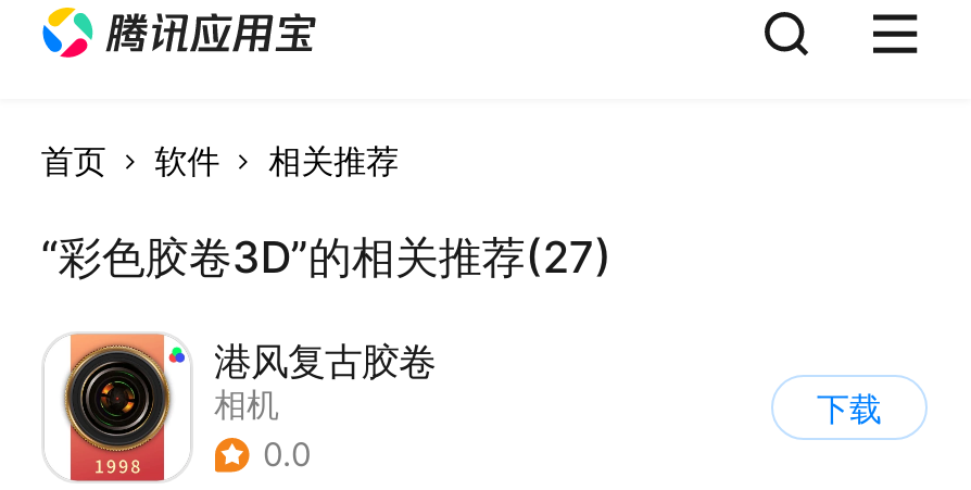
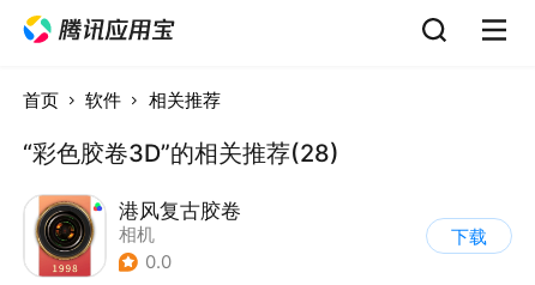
[41,230,612,282] “彩色胶卷3D”的相关推荐(27) -> [23,138,339,167] “彩色胶卷3D”的相关推荐(28)

